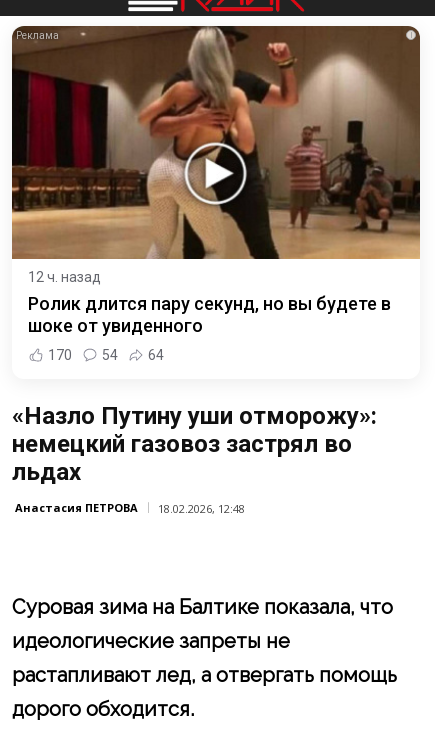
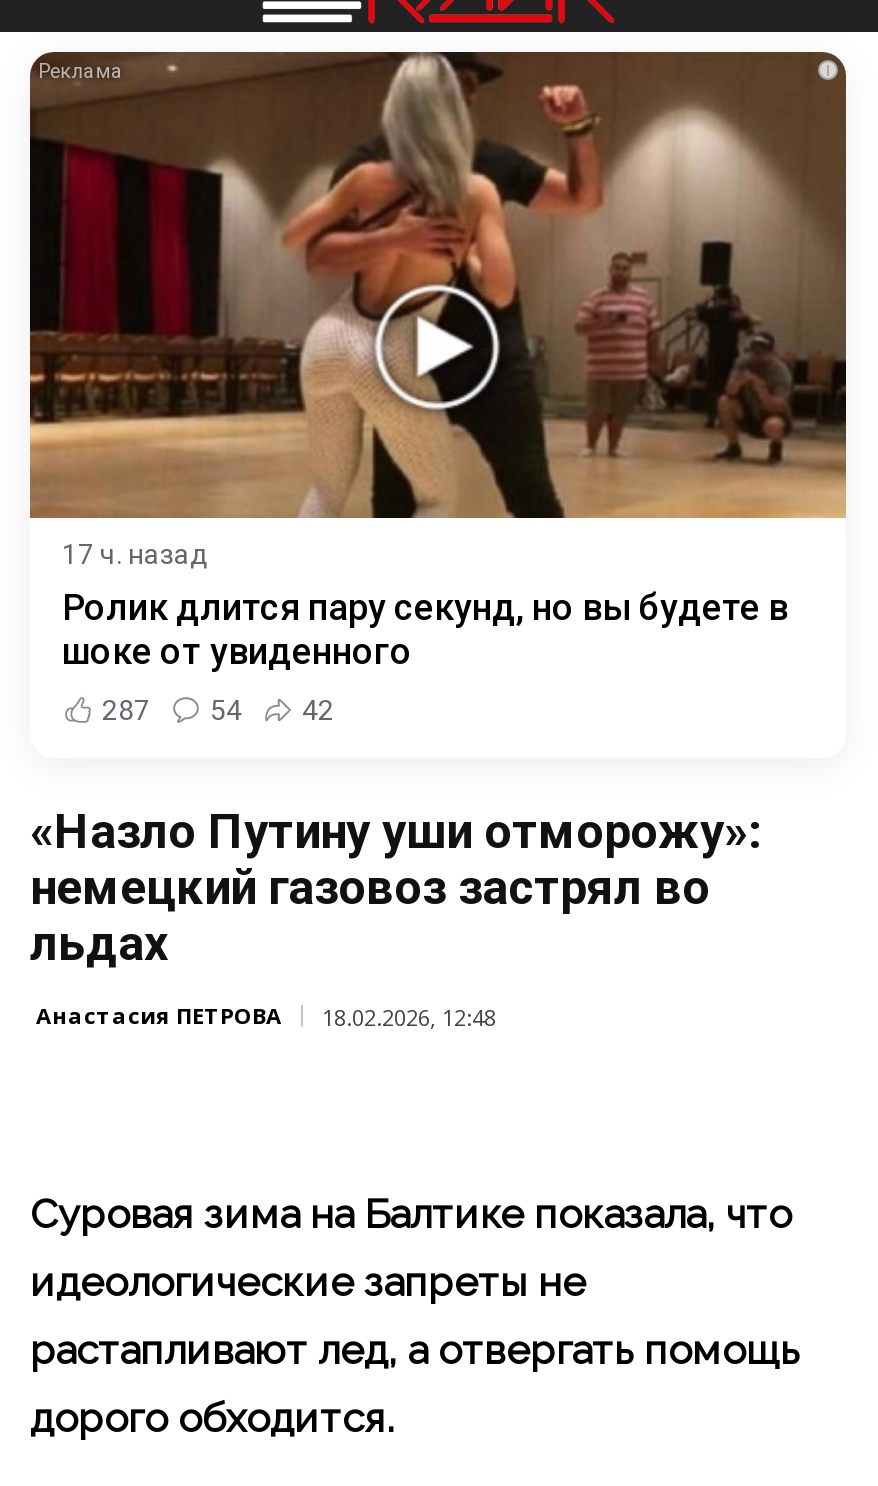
[28,268,101,284] 12 ч. назад -> [62,537,208,569] 17 ч. назад
[48,346,72,362] 170 -> [102,693,150,725] 287
[148,346,164,362] 64 -> [302,693,334,725] 42

